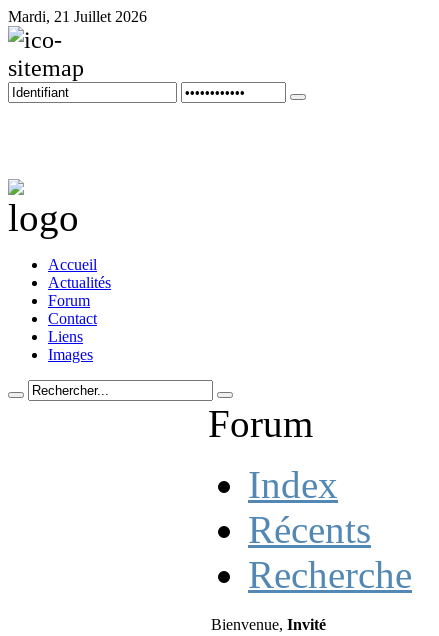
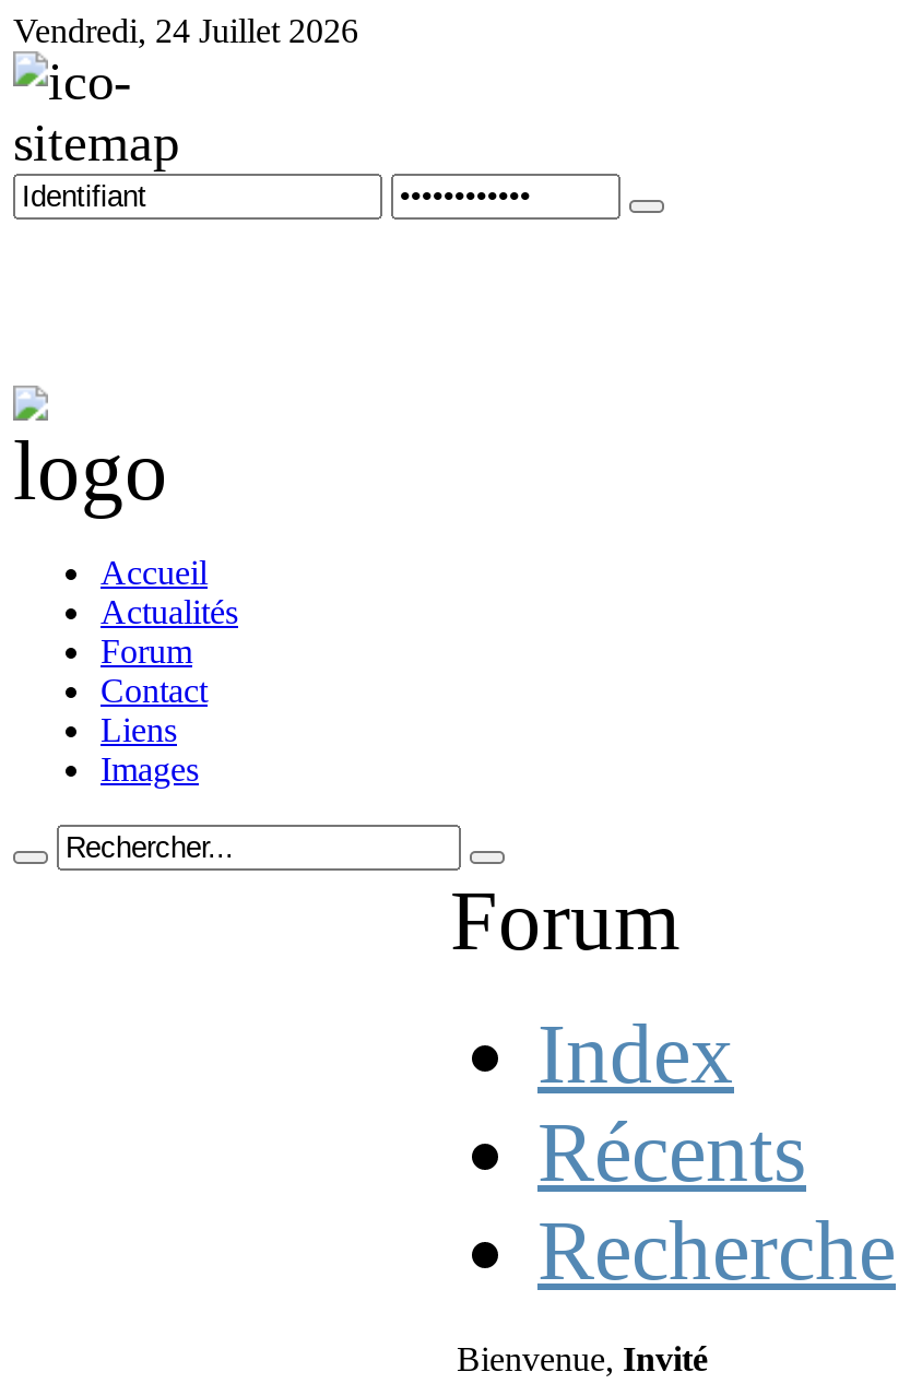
[8,8,147,25] Mardi, 21 Juillet 2026 -> [13,12,358,49] Vendredi, 24 Juillet 2026

